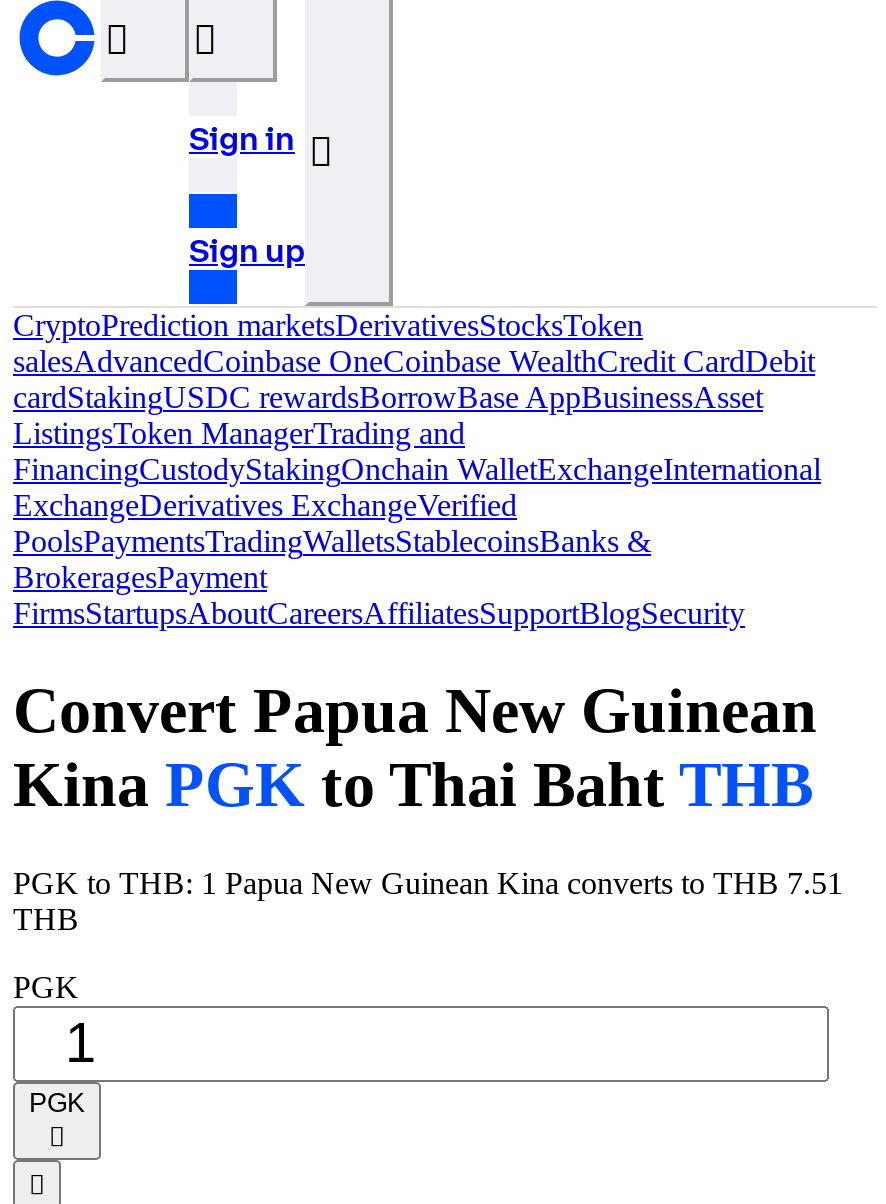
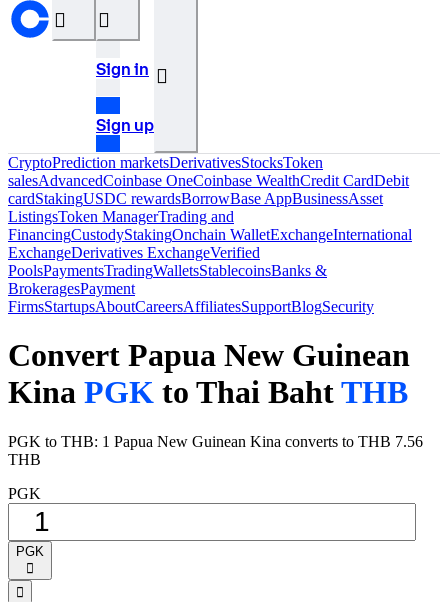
[13,866,843,900] PGK to THB: 1 Papua New Guinean Kina converts to THB 7.51 -> [8,433,423,450] PGK to THB: 1 Papua New Guinean Kina converts to THB 7.56

